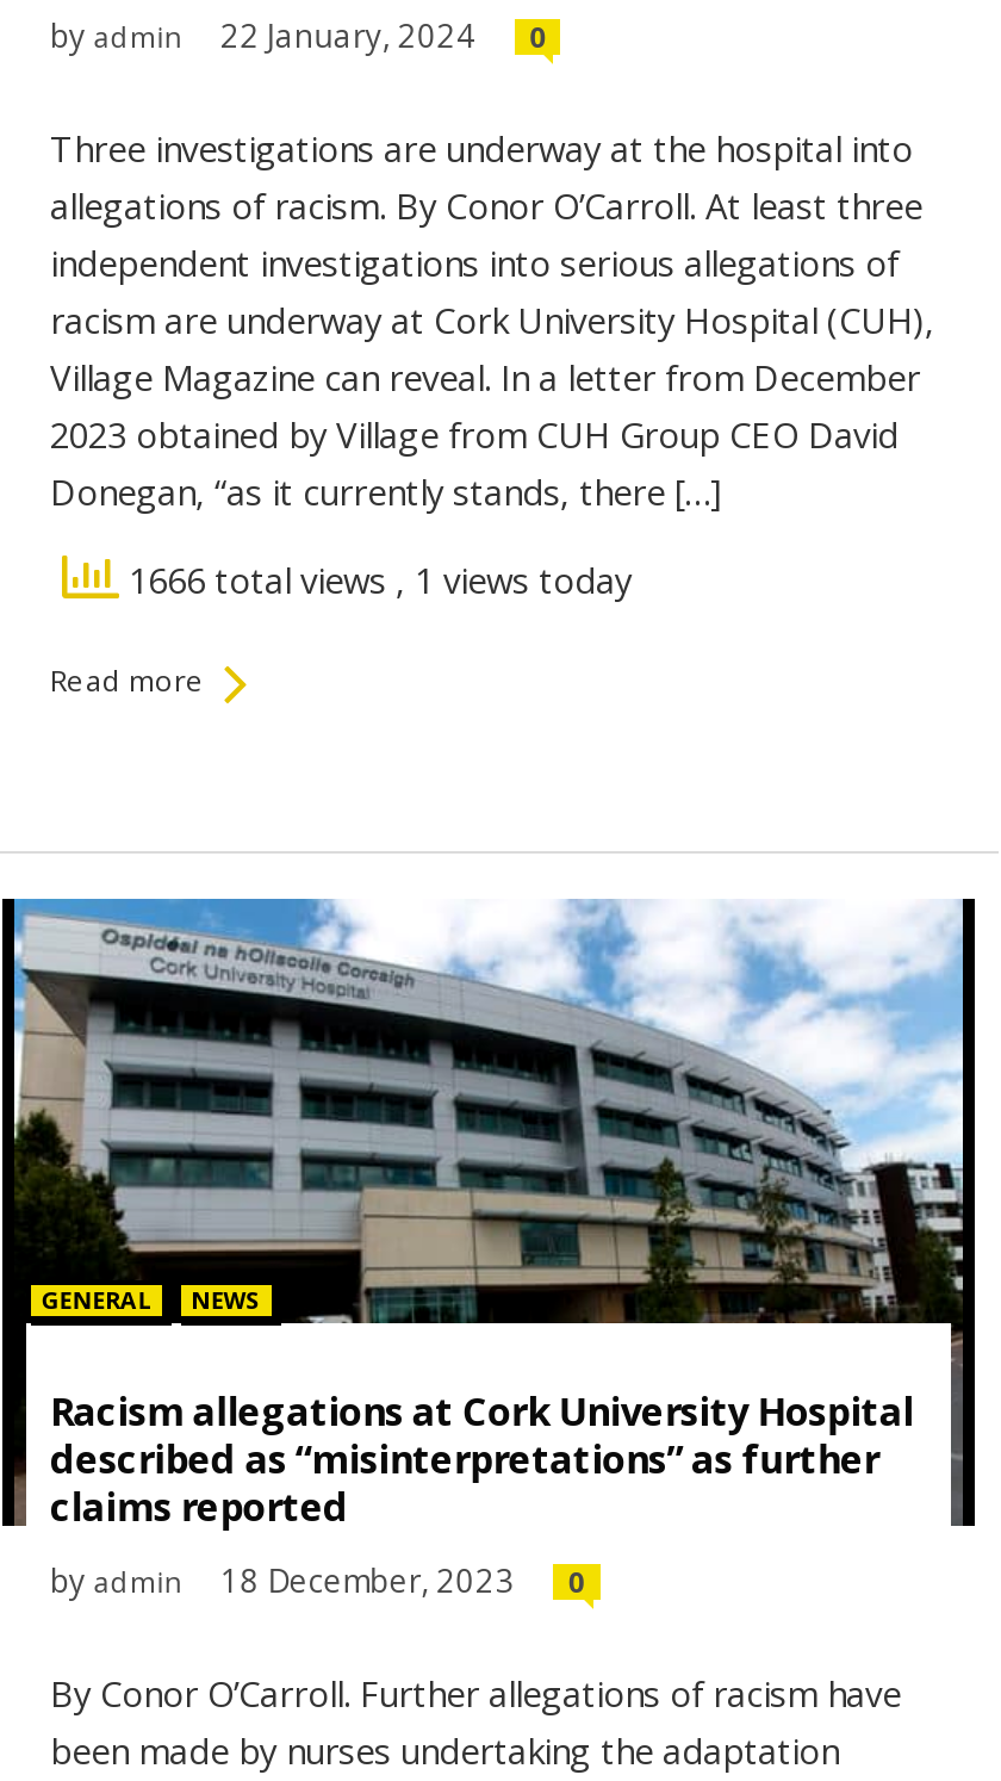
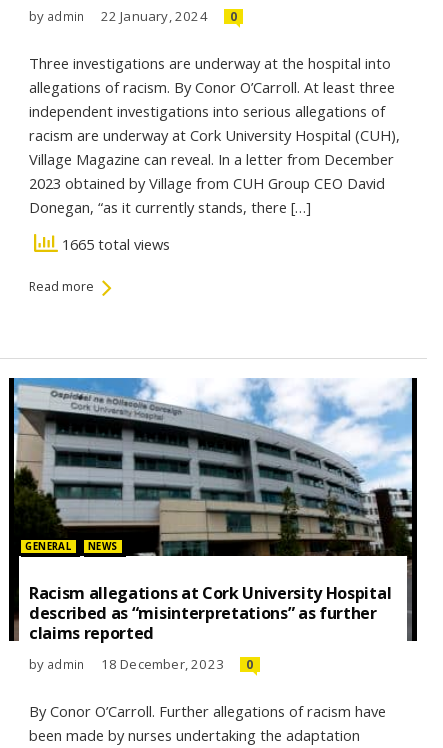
[119,556,632,603] 1666 total views, 1 views today -> [58,234,170,254] 1665 total views

